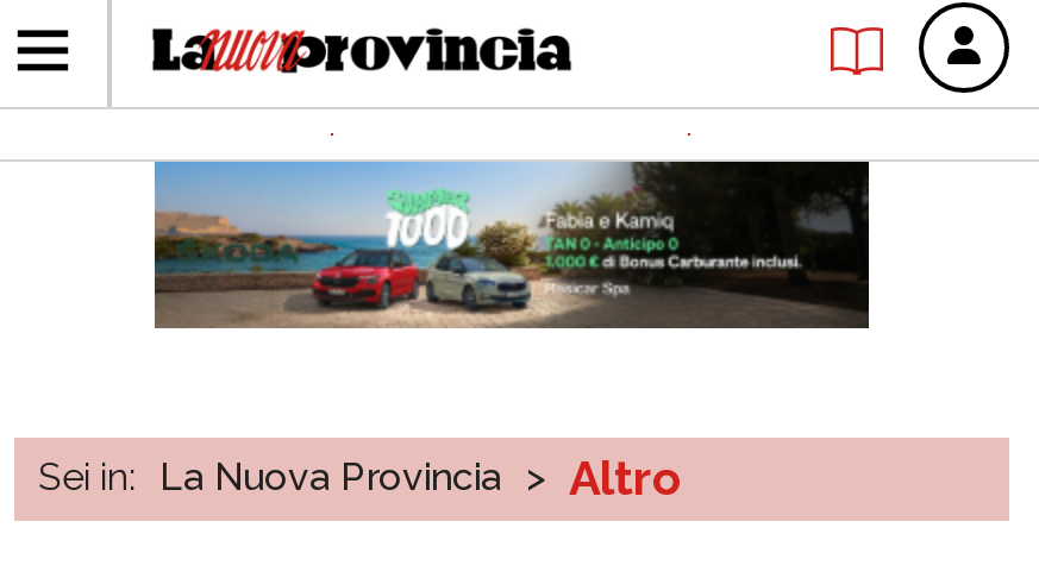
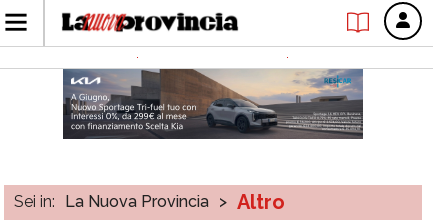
[155,159,871,331] [image] -> [63,68,364,140] [image]

